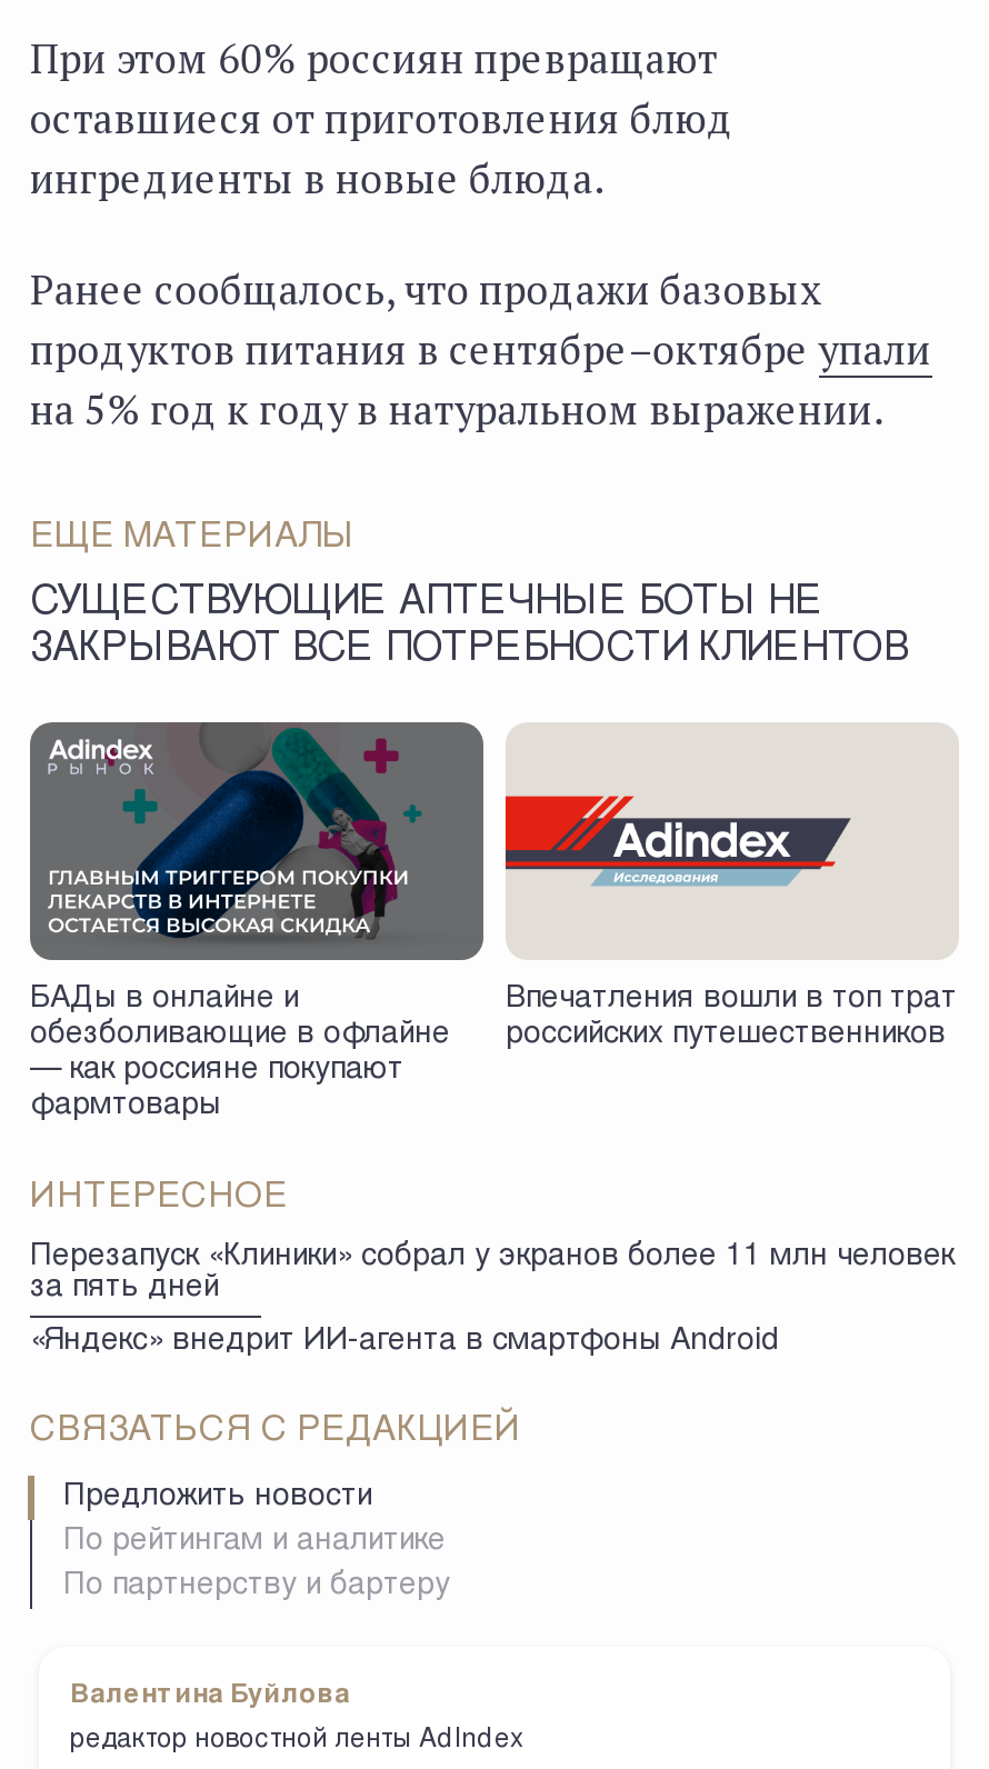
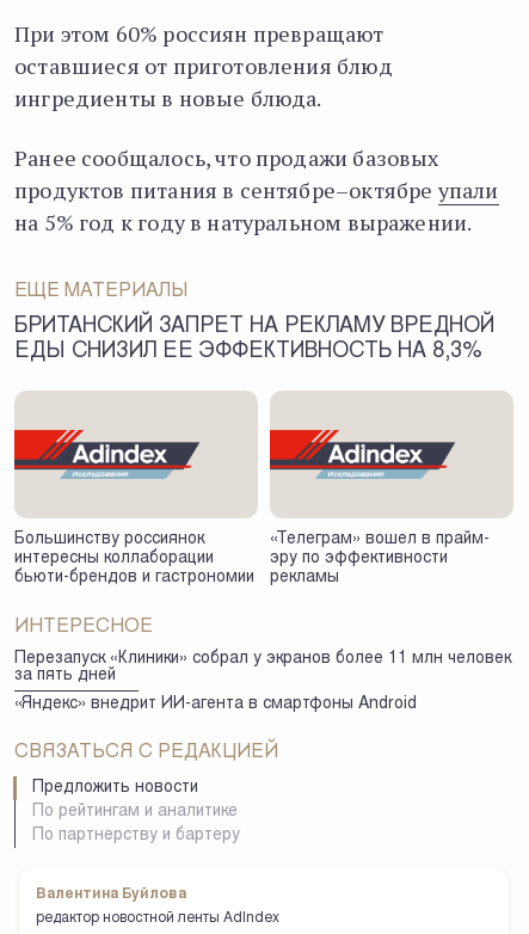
[30,585,908,672] СУЩЕСТВУЮЩИЕ АПТЕЧНЫЕ БОТЫ НЕ | ЗАКРЫВАЮТ ВСЕ ПОТРЕБНОСТИ КЛИЕНТОВ -> [14,317,494,363] БРИТАНСКИЙ ЗАПРЕТ НА РЕКЛАМУ ВРЕДНОЙ | ЕДЫ СНИЗИЛ ЕЕ ЭФФЕКТИВНОСТЬ НА 8,3%
[28,724,483,1123] [image] | БАДы в онлайне и | обезболивающие в офлайне | — как россияне покупают | фармтовары -> [13,391,258,587] [image] | Большинству россиянок | интересны коллаборации | бьюти-брендов и гастрономии
[506,985,957,1052] Впечатления вошли в топ трат | российских путешественников -> [270,532,490,587] «Телеграм» вошел в прайм- | эру по эффективности | рекламы

